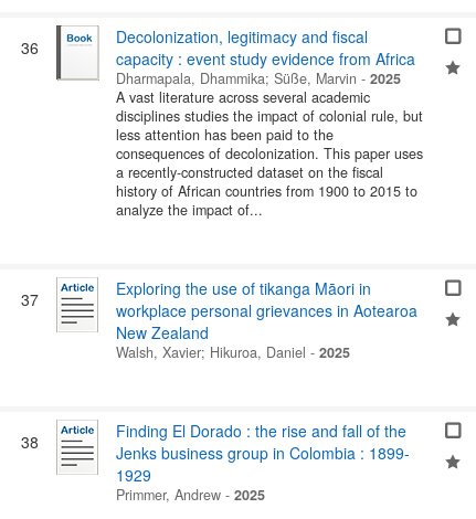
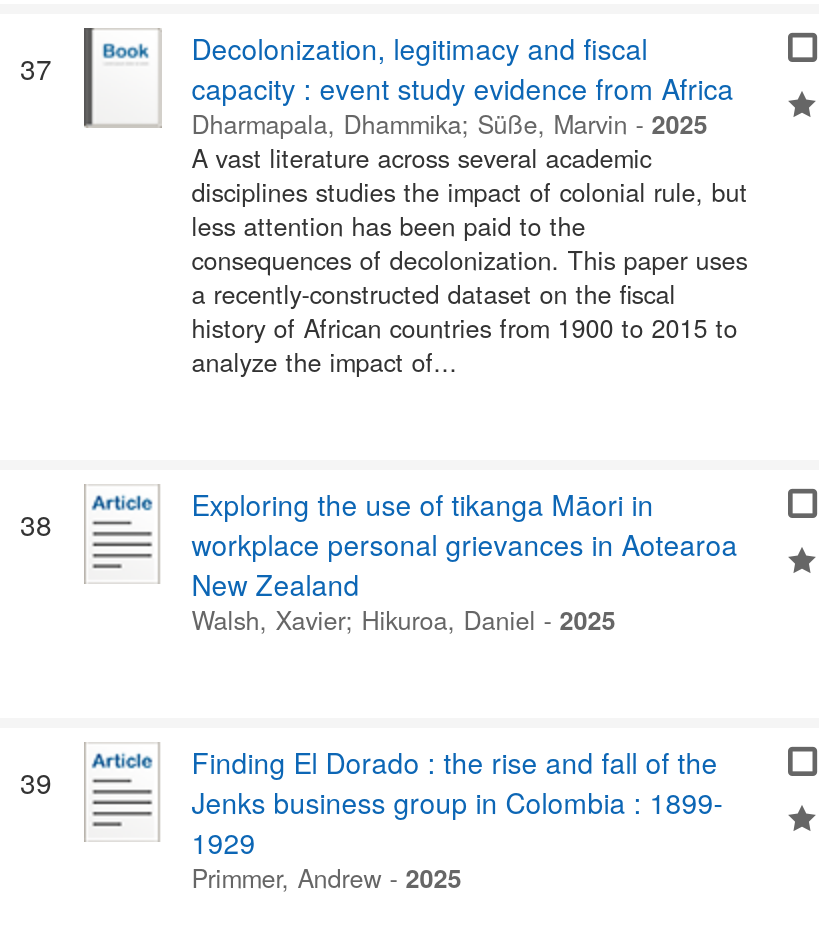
[21,36,39,58] 36 -> [20,47,52,87] 37
[21,288,39,310] 37 -> [20,503,52,543] 38
[21,430,39,452] 38 -> [20,761,52,801] 39

